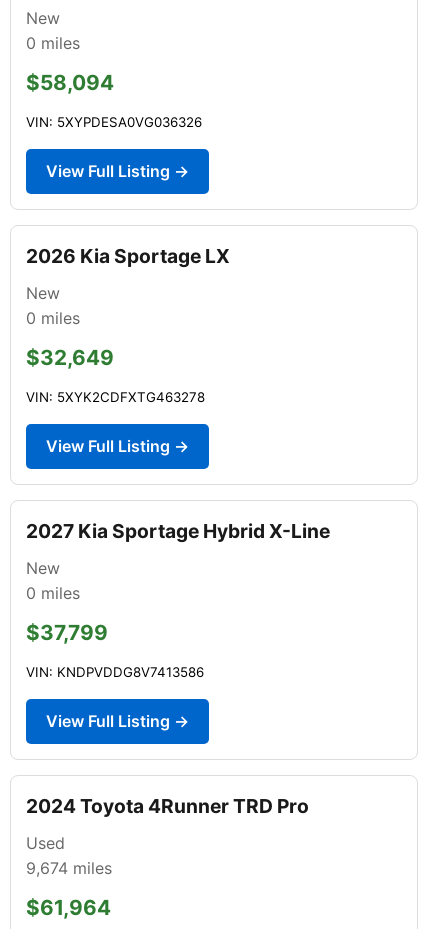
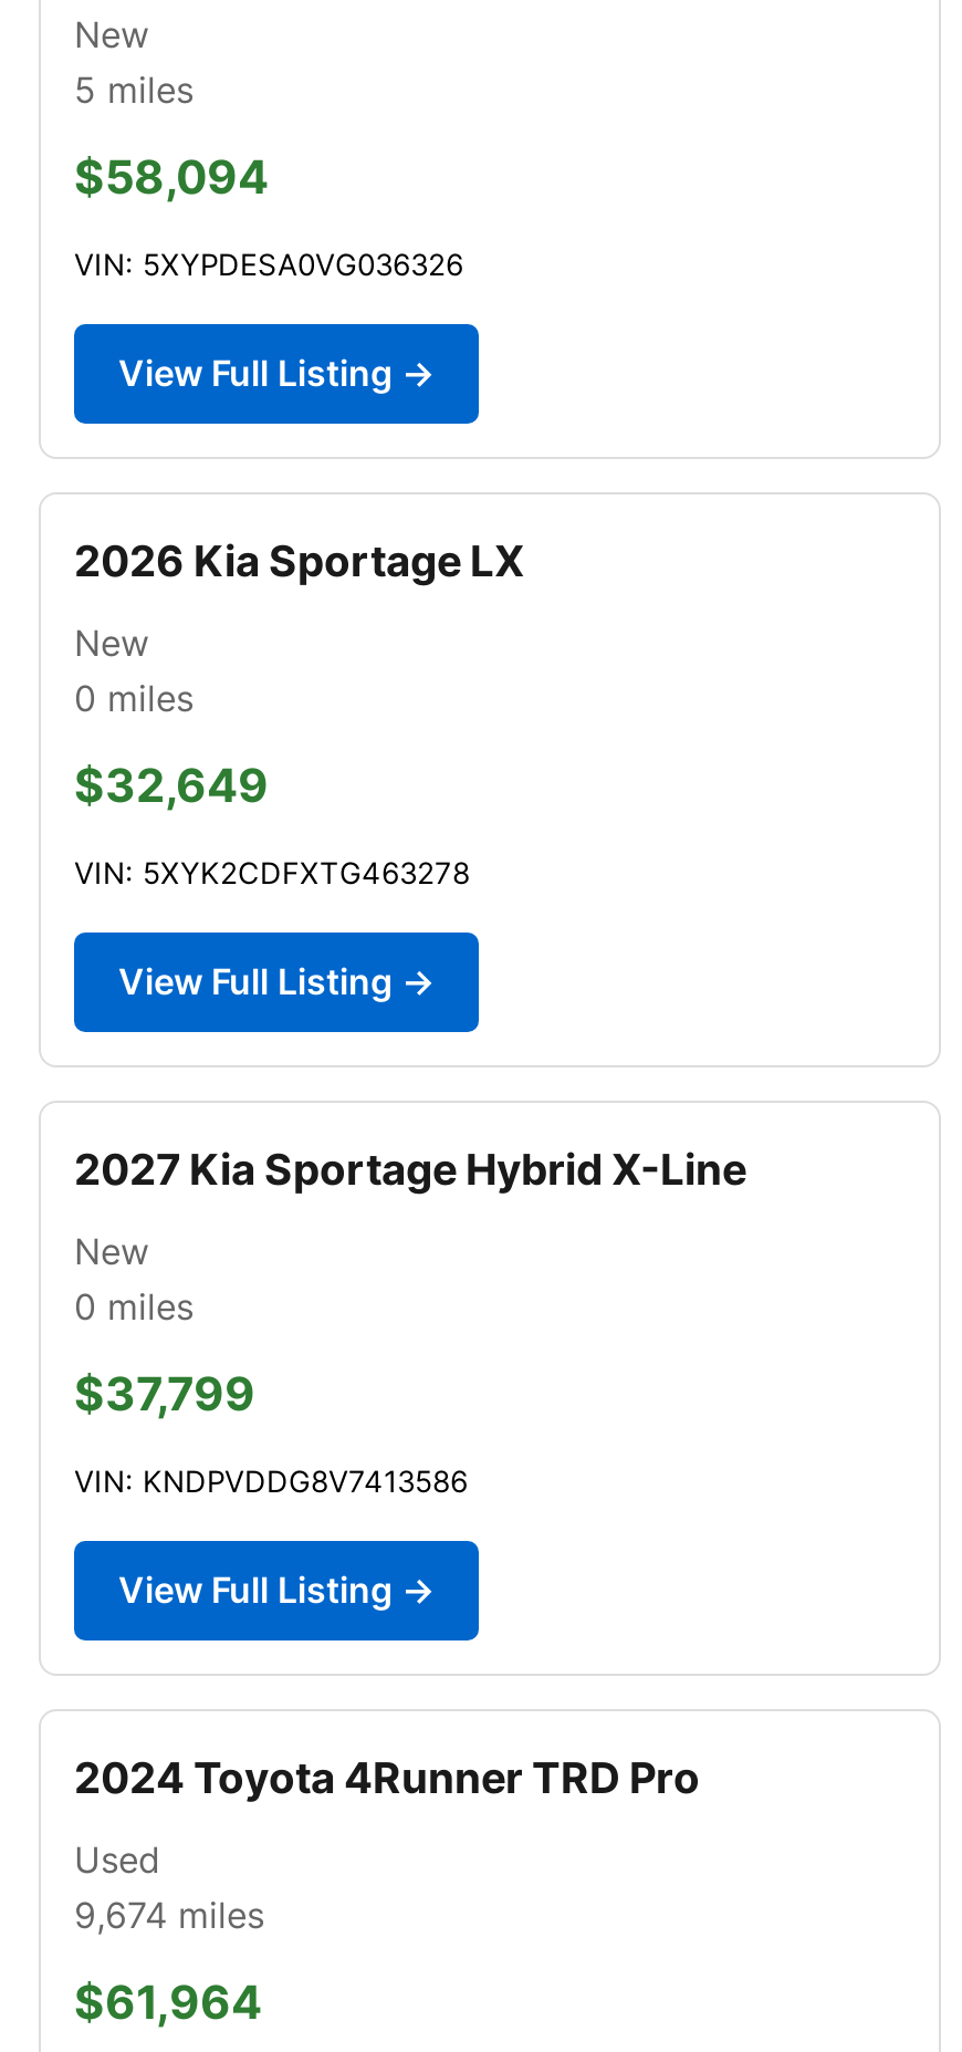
[26,33,80,53] 0 miles -> [74,67,194,112] 5 miles

